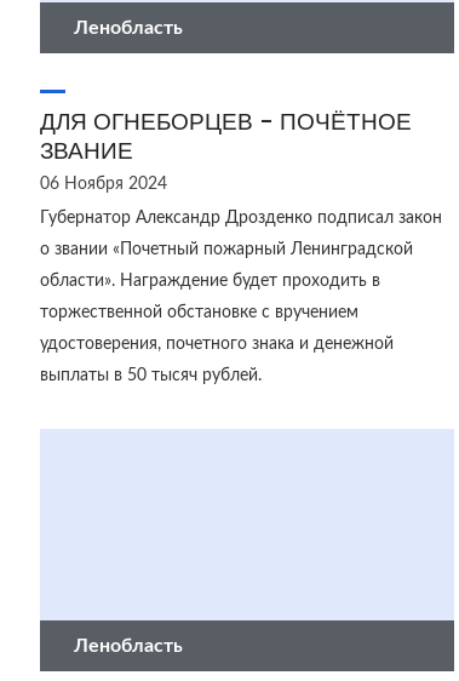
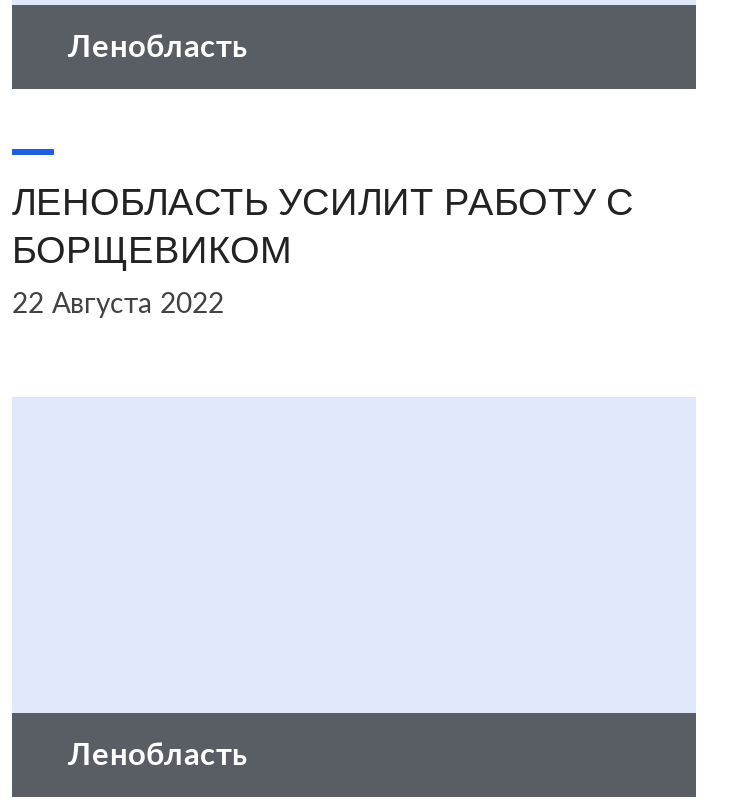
[40,105,442,384] ДЛЯ ОГНЕБОРЦЕВ - ПОЧЁТНОЕ | ЗВАНИЕ | 06 Ноября 2024 | Губернатор Александр Дрозденко подписал закон | о звании «Почетный пожарный Ленинградской | области». Награждение будет проходить в | торжественной обстановке с вручением | удостоверения, почетного знака и денежной | выплаты в 50 тысяч рублей. -> [12,175,634,319] ЛЕНОБЛАСТЬ УСИЛИТ РАБОТУ С | БОРЩЕВИКОМ | 22 Августа 2022

